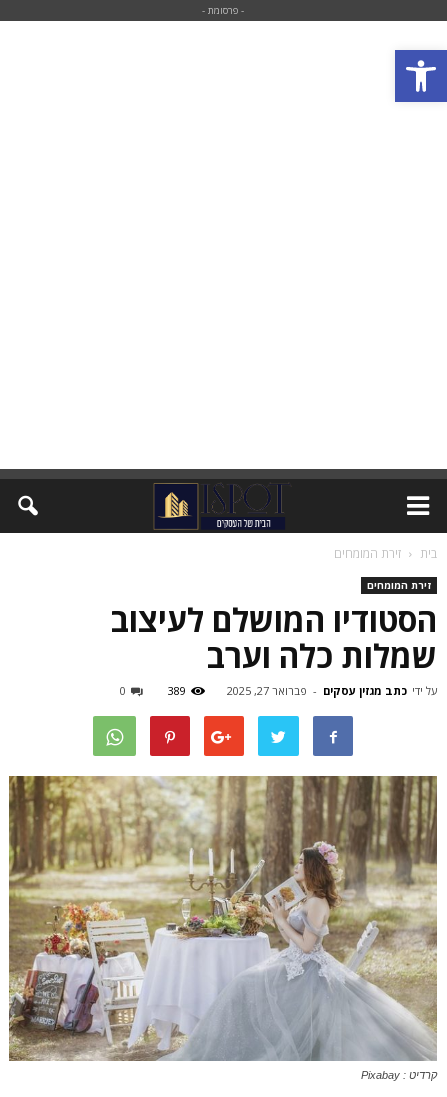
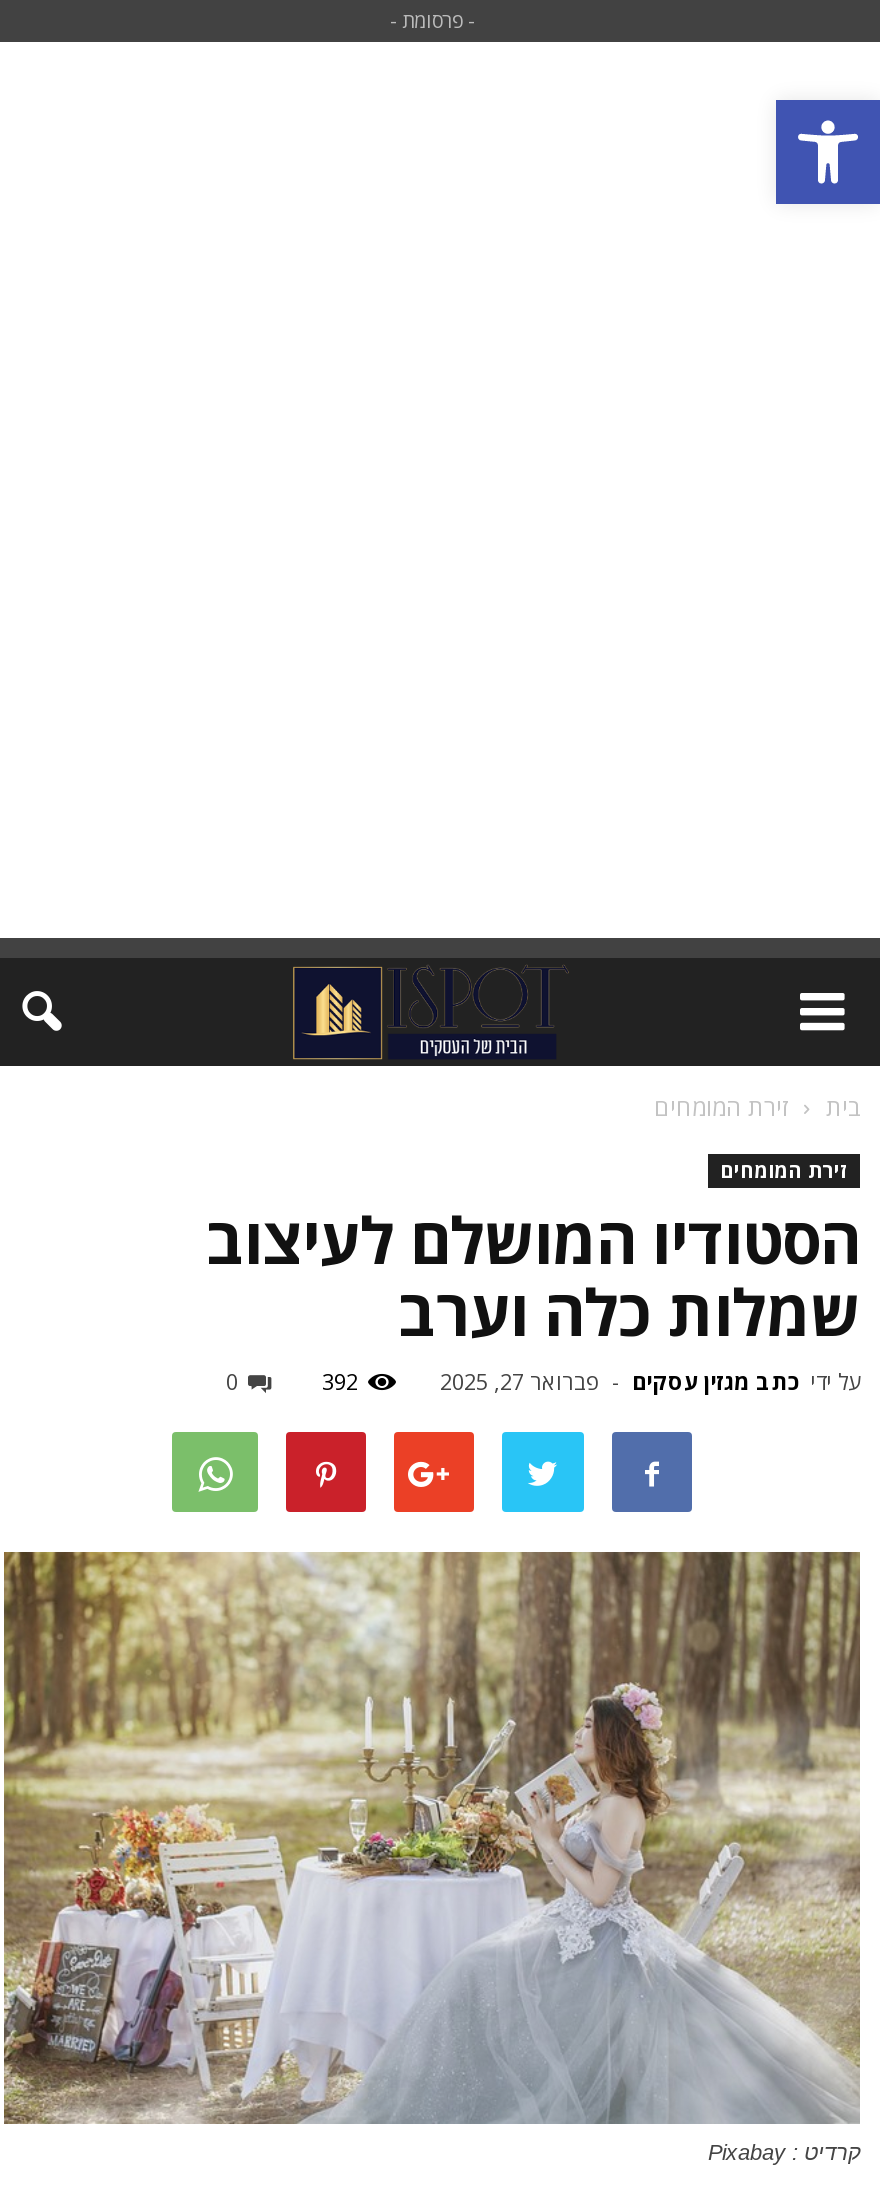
[168,683,186,698] 389 -> [322,1366,358,1396] 392

